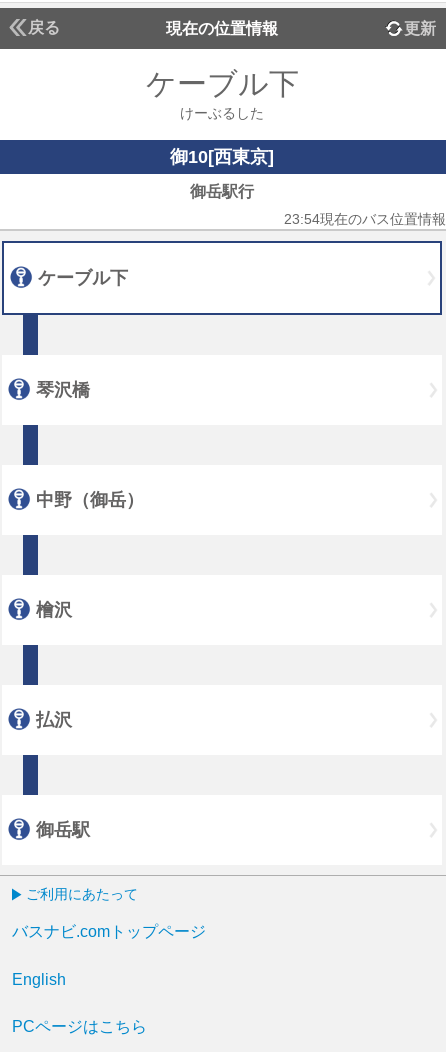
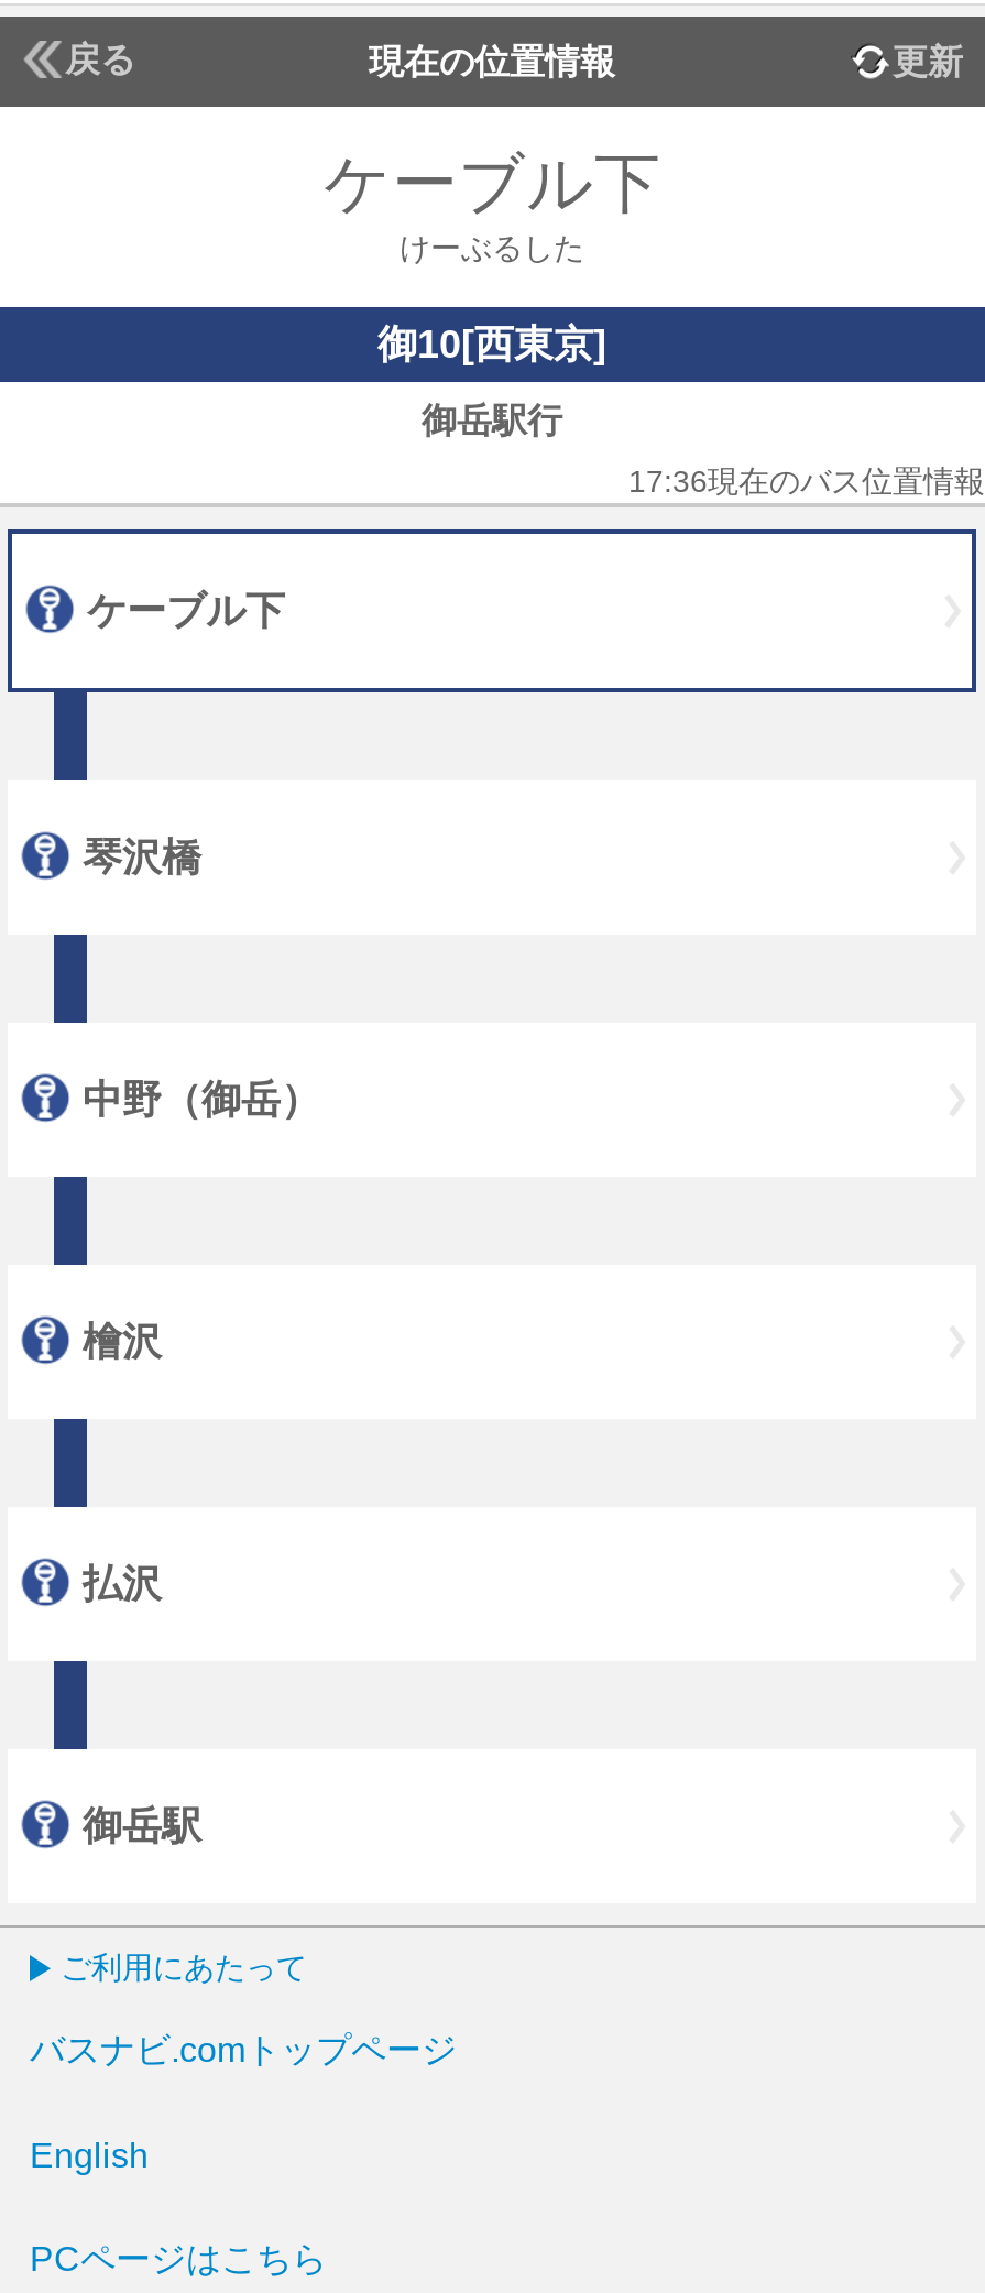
[284,211,446,227] 23:54現在のバス位置情報 -> [628,463,985,499] 17:36現在のバス位置情報

